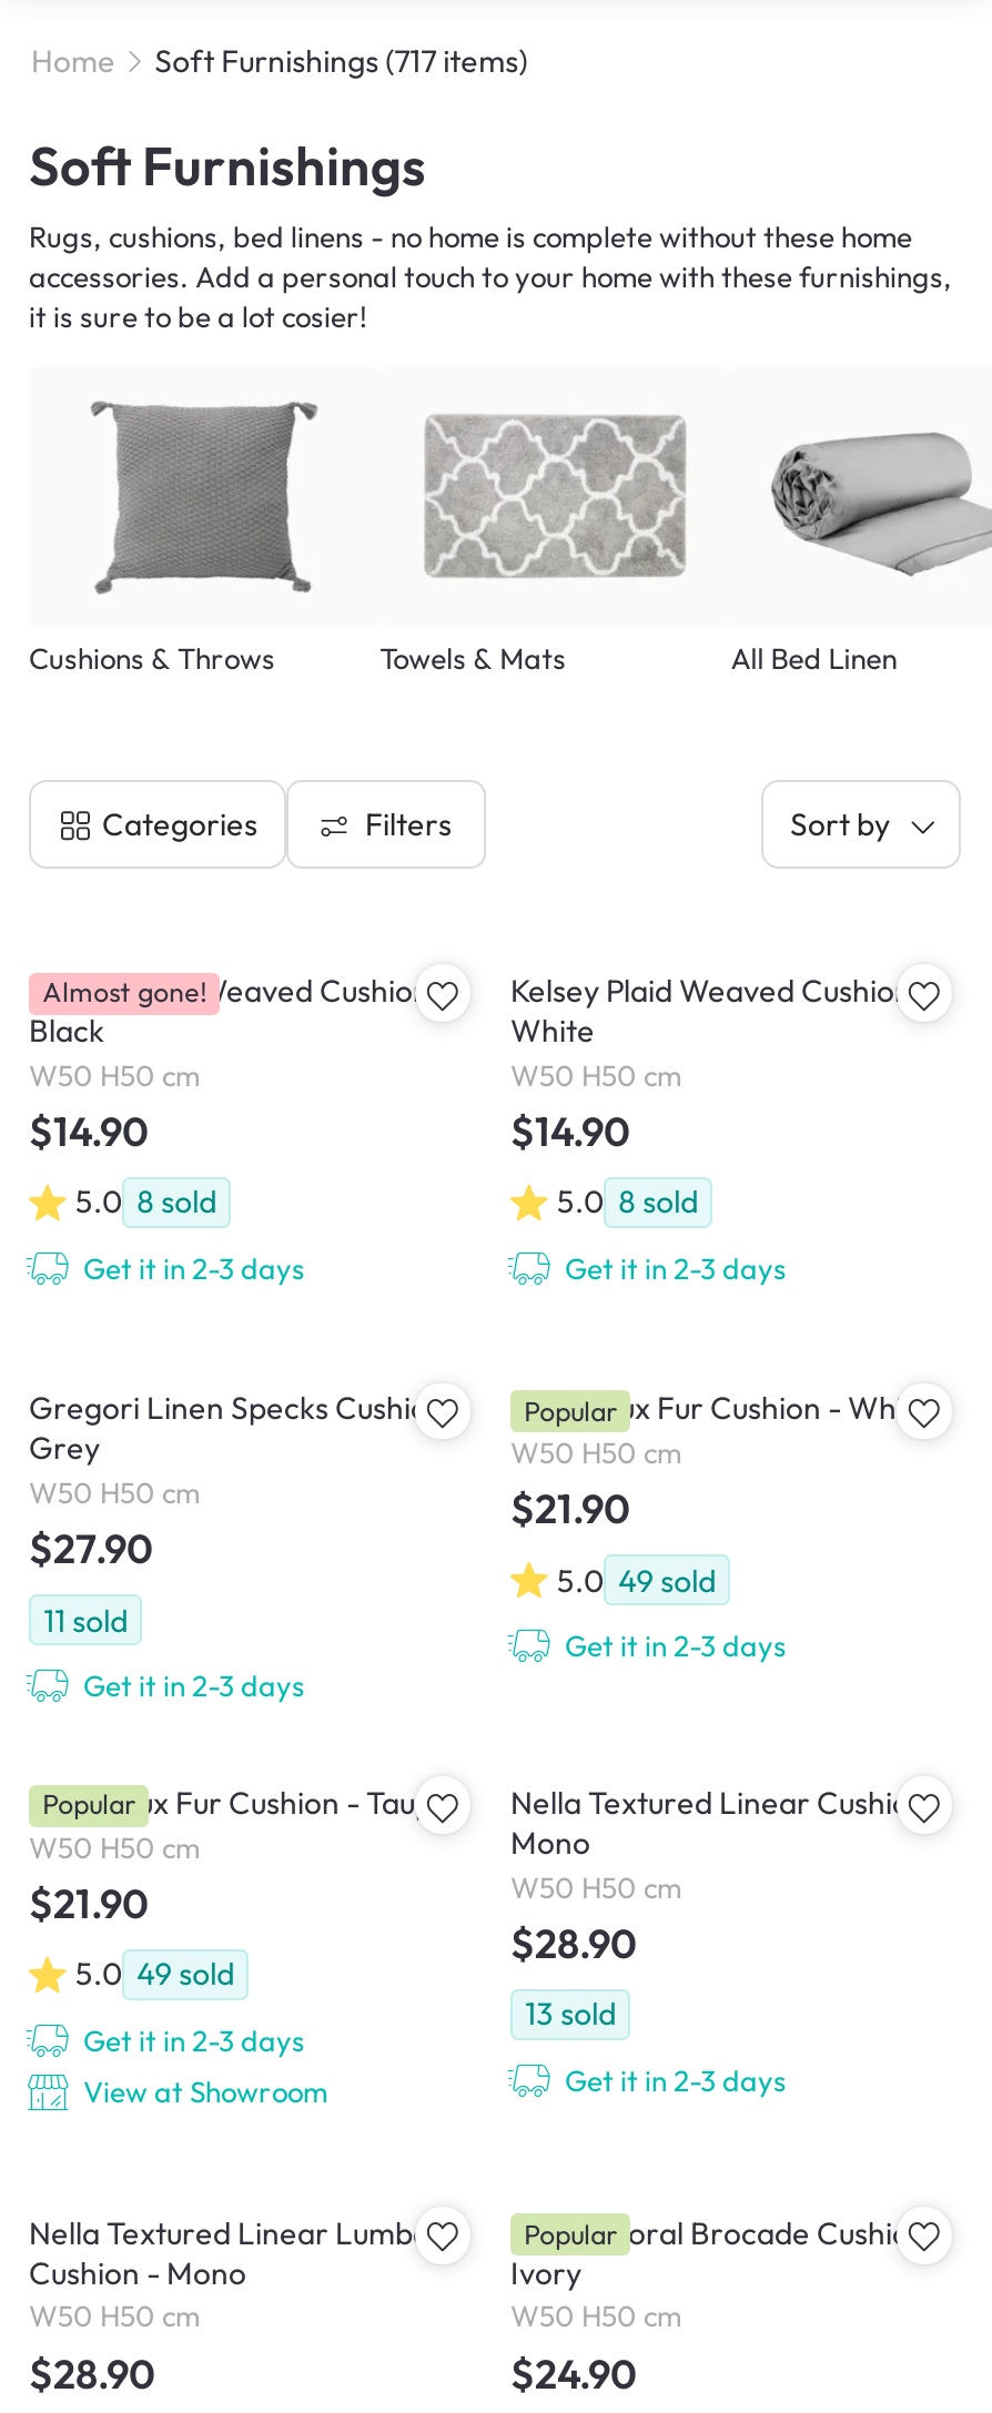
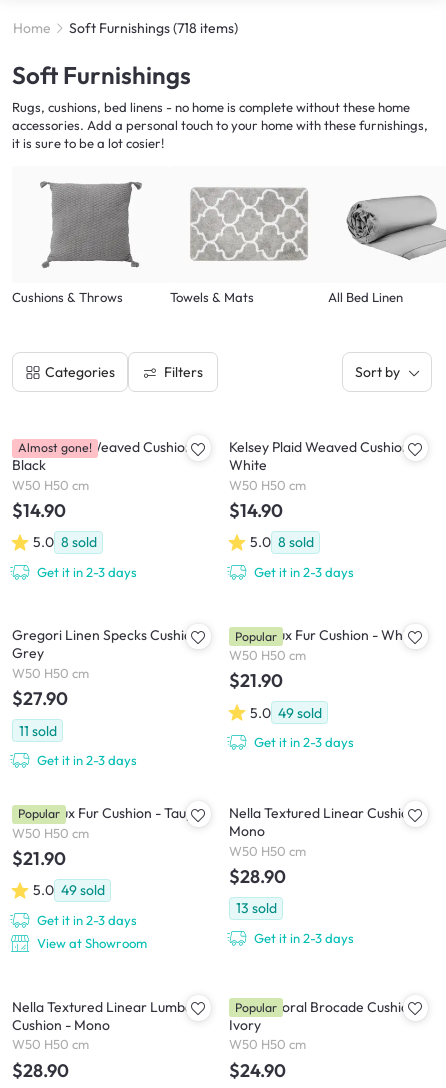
[154,41,527,81] Soft Furnishings (717 items) -> [69,19,238,37] Soft Furnishings (718 items)

